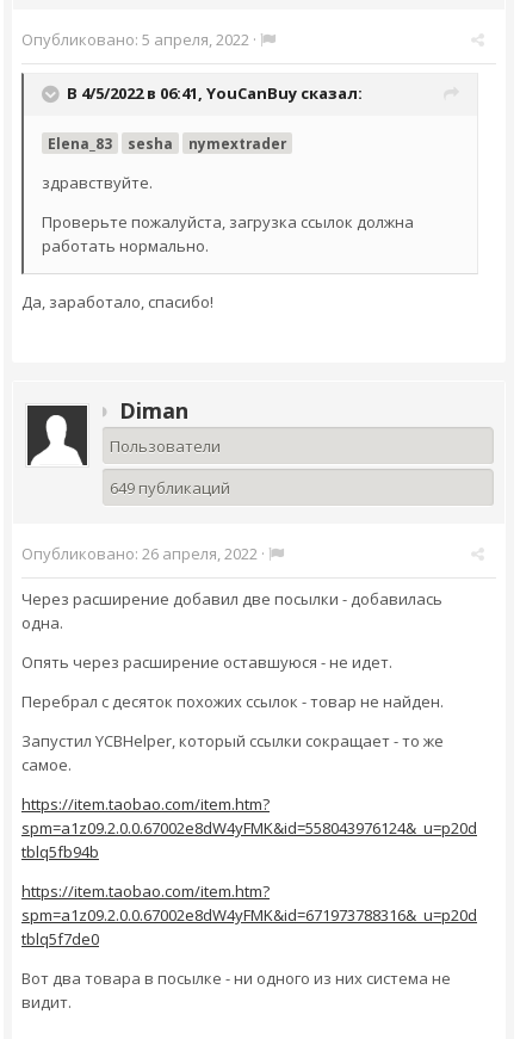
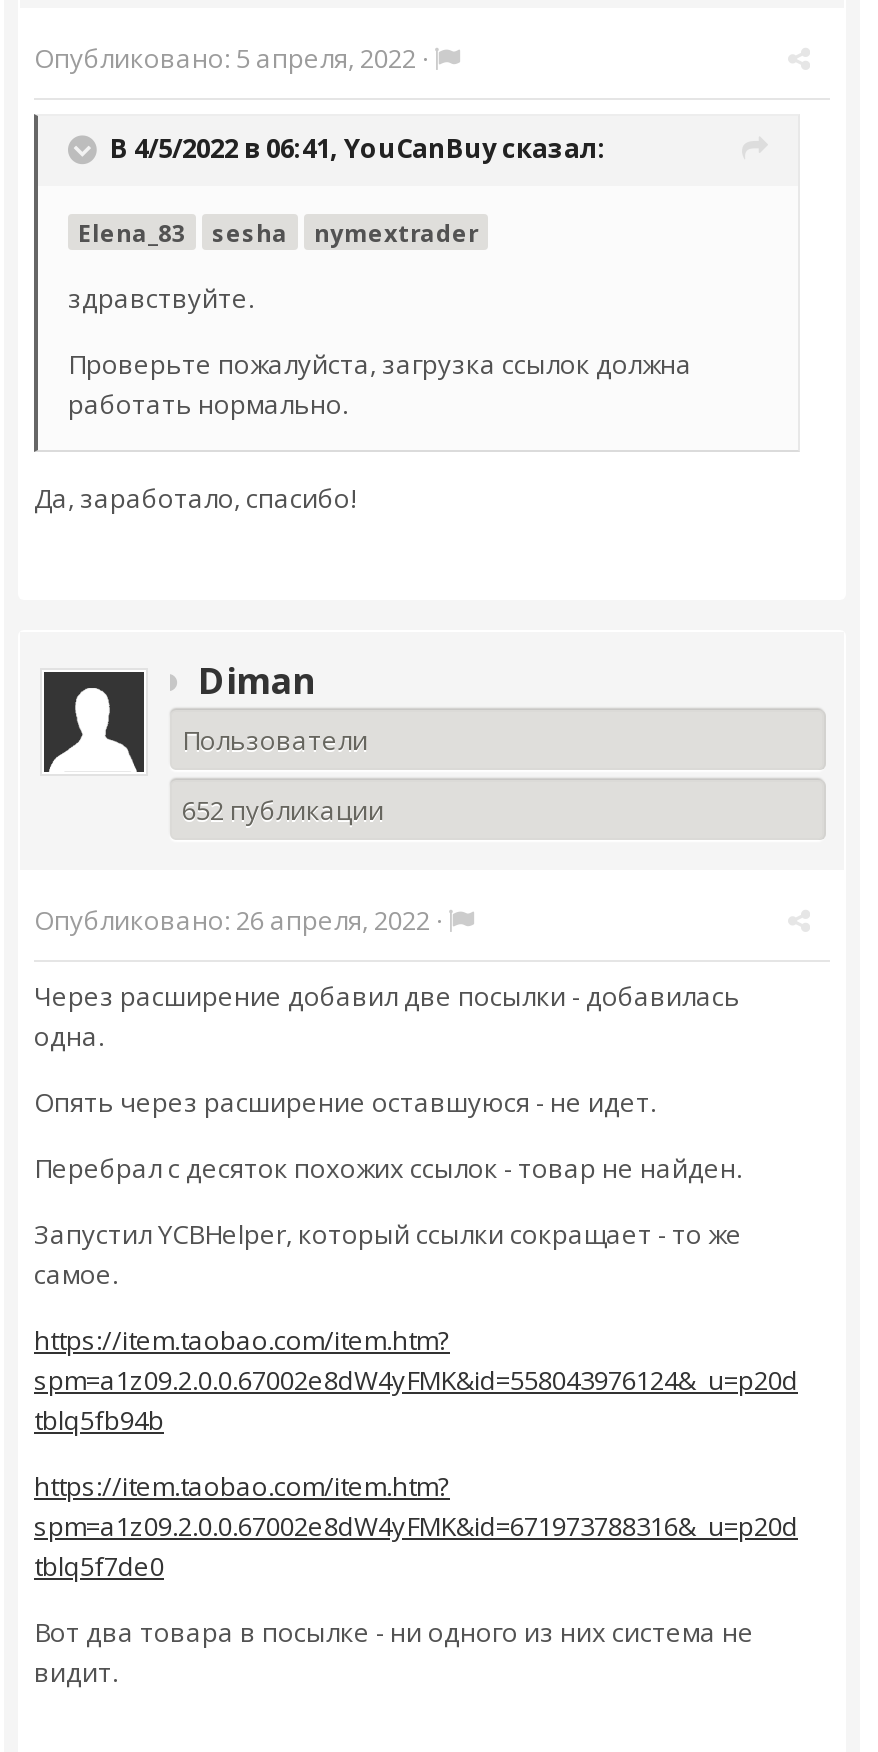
[110,477,230,499] 649 публикаций -> [182,792,384,828] 652 публикации

